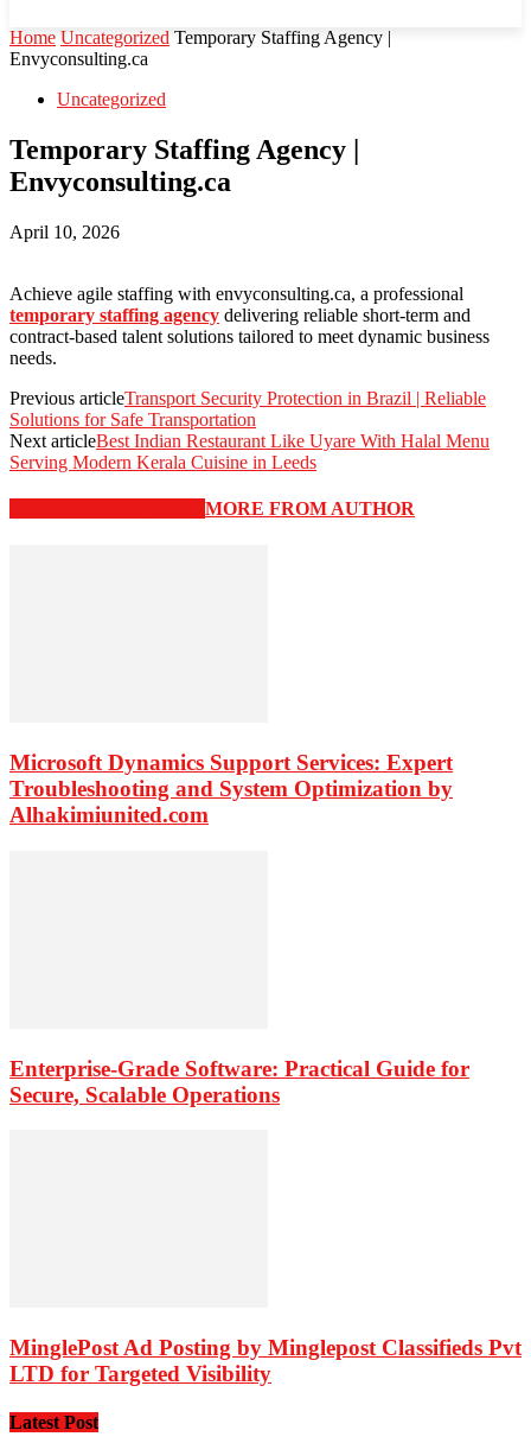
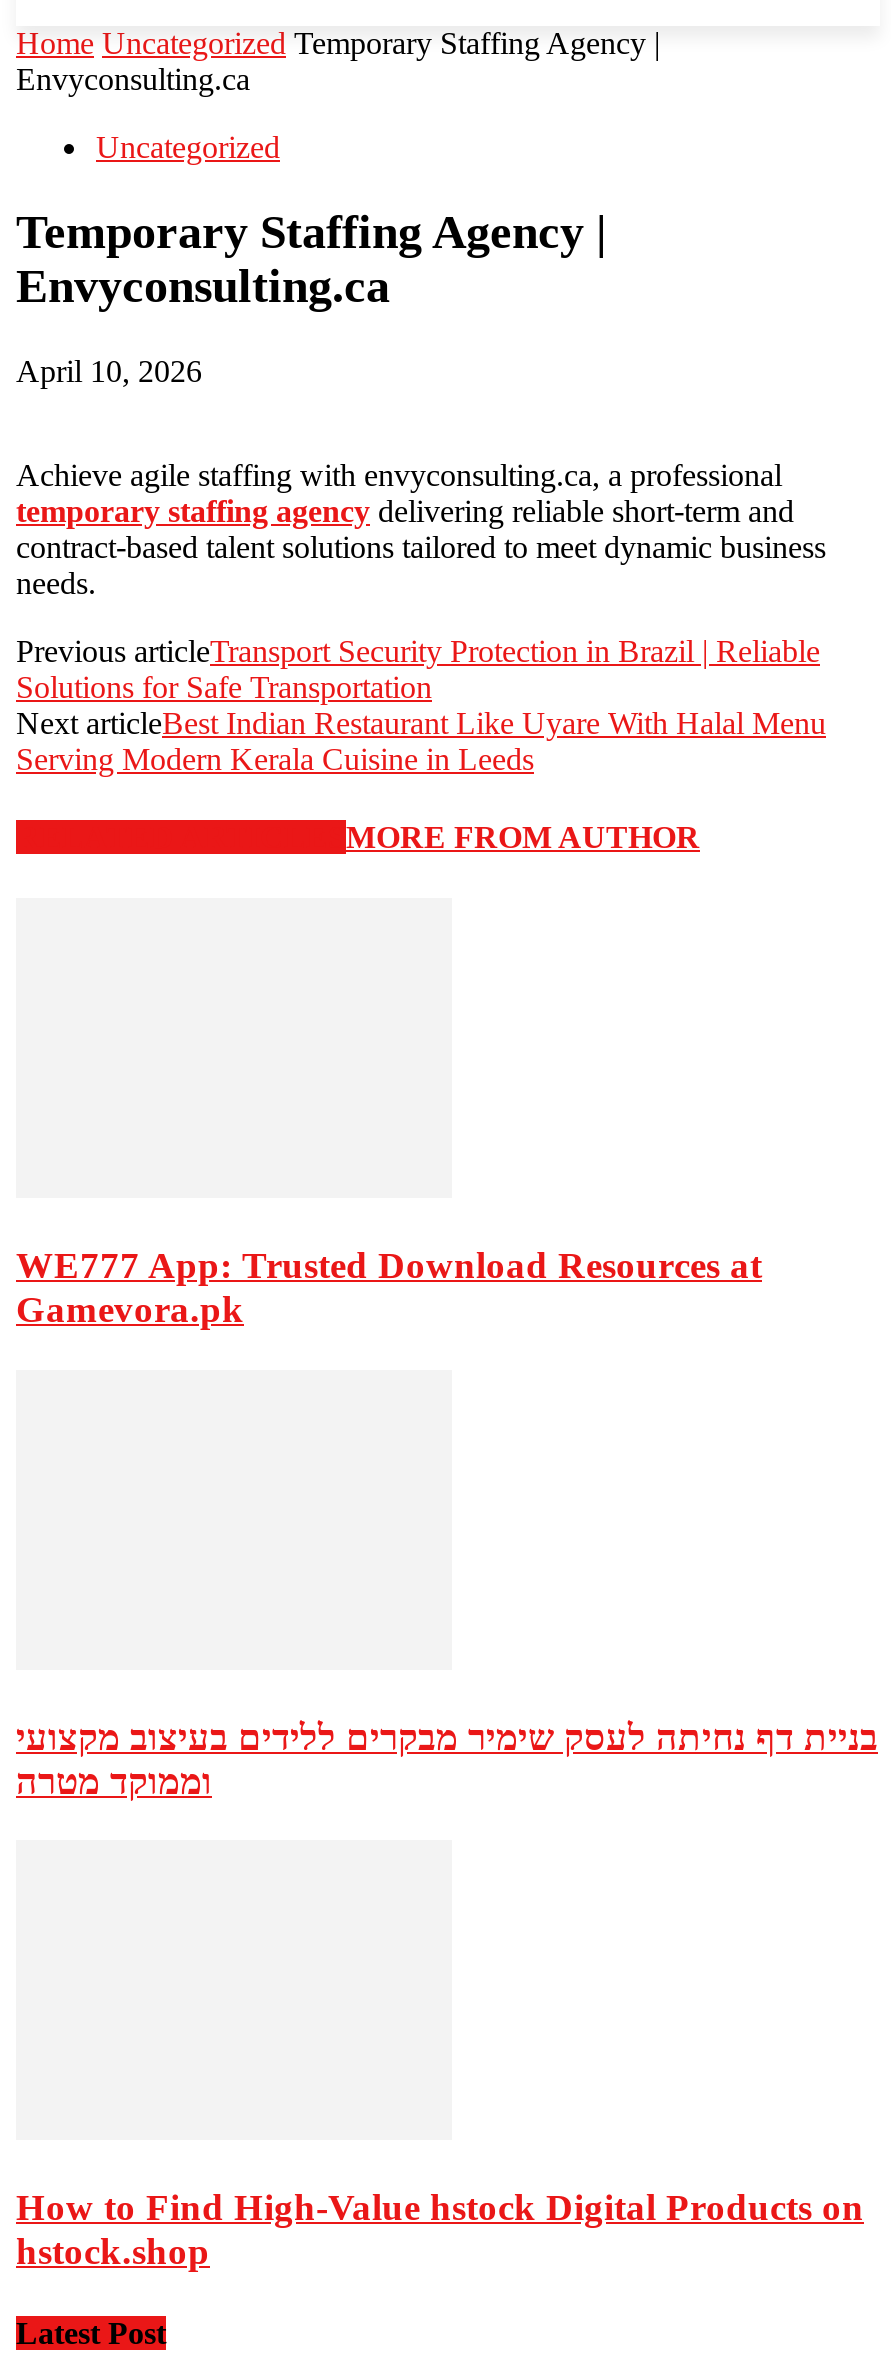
[9,750,453,827] Microsoft Dynamics Support Services: Expert | Troubleshooting and System Optimization by | Alhakimiunited.com -> [16,1244,762,1330] WE777 App: Trusted Download Resources at | Gamevora.pk
[9,1056,469,1107] Enterprise-Grade Software: Practical Guide for | Secure, Scalable Operations -> [16,1715,878,1801] בניית דף נחיתה לעסק שימיר מבקרים ללידים בעיצוב מקצועי | וממוקד מטרה
[9,1335,522,1386] MinglePost Ad Posting by Minglepost Classifieds Pvt | LTD for Targeted Visibility -> [16,2186,864,2272] How to Find High-Value hstock Digital Products on | hstock.shop

